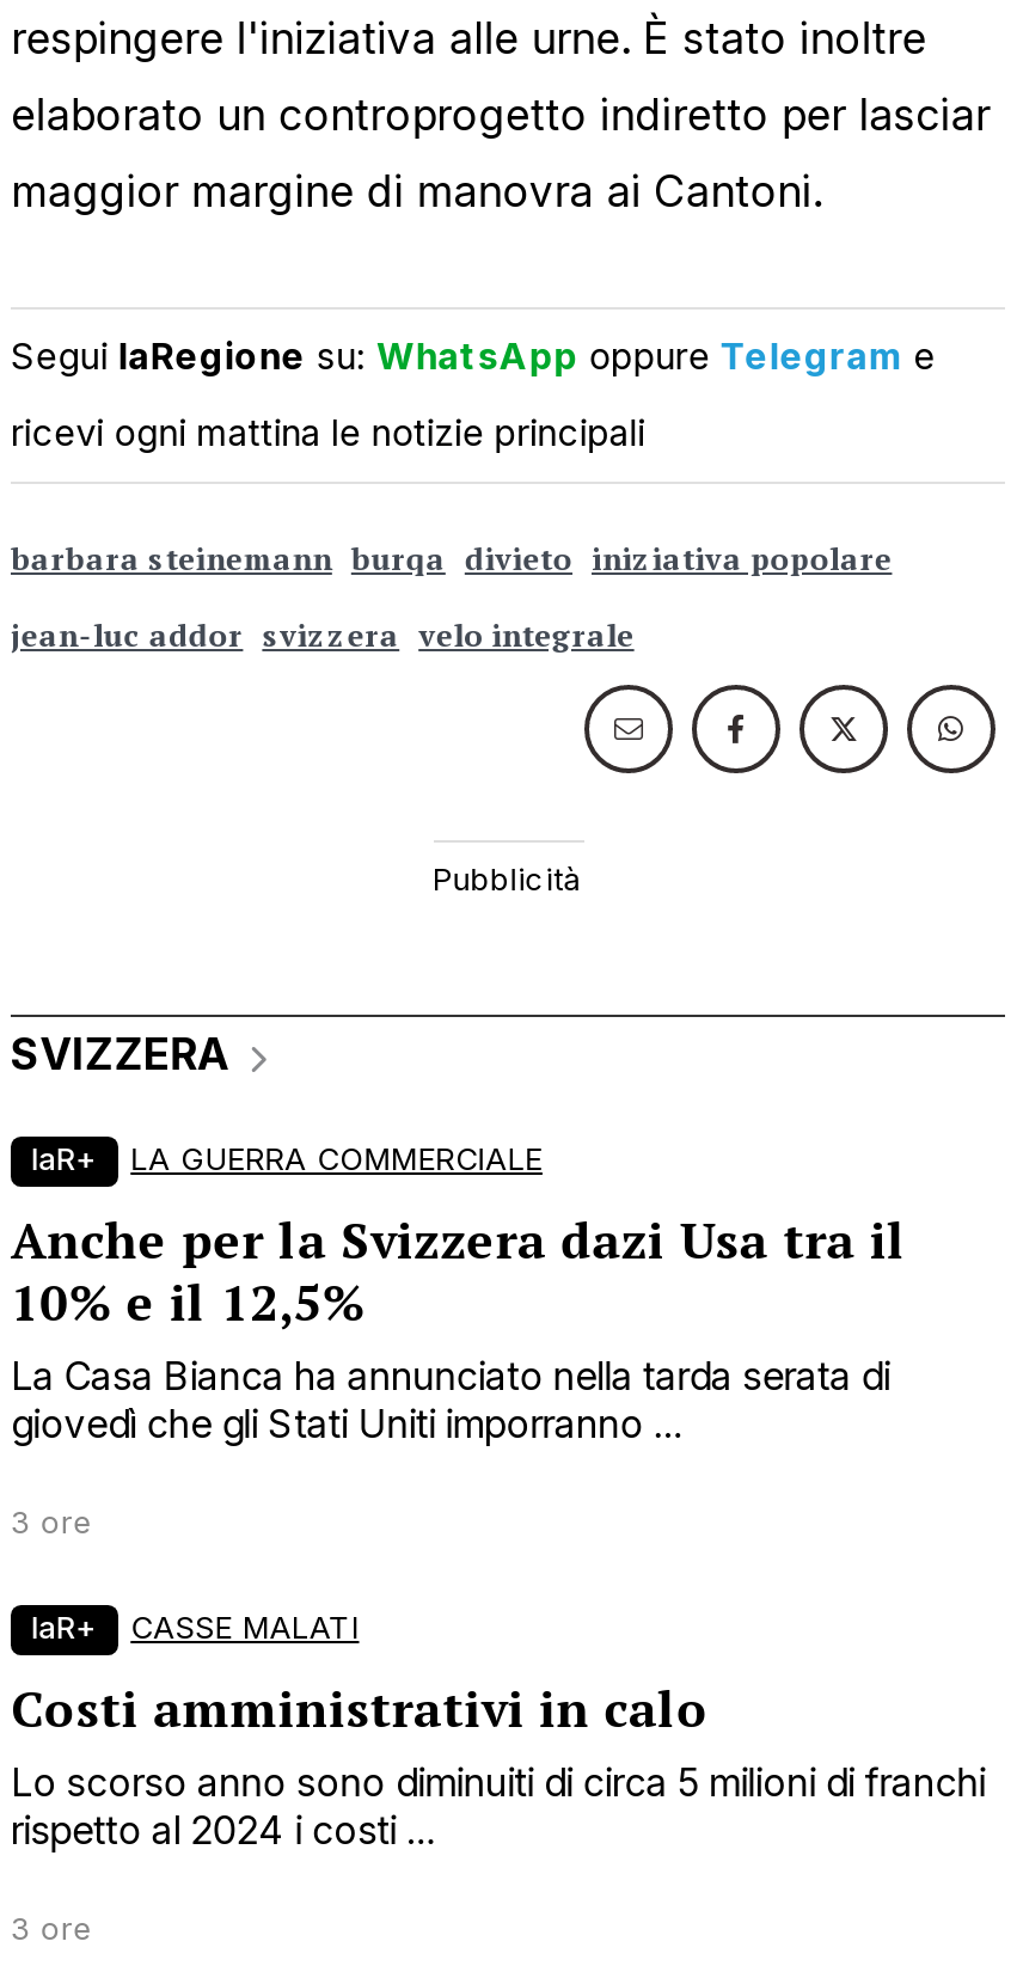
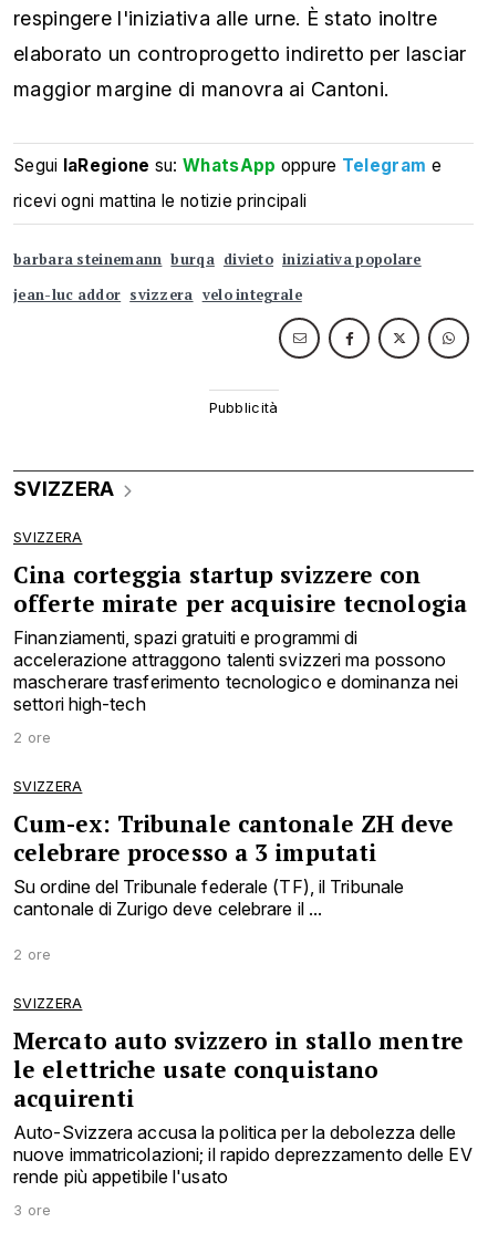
[11,1142,986,1855] laR+ | LA GUERRA COMMERCIALE | Anche per la Svizzera dazi Usa tra il | 10% e il 12,5% | La Casa Bianca ha annunciato nella tarda serata di | giovedì che gli Stati Uniti imporranno ... | 3 ore | laR+ | CASSE MALATI | Costi amministrativi in calo | Lo scorso anno sono diminuiti di circa 5 milioni di franchi | rispetto al 2024 i costi ... -> [13,530,472,1188] SVIZZERA | Cina corteggia startup svizzere con | offerte mirate per acquisire tecnologia | Finanziamenti, spazi gratuiti e programmi di | accelerazione attraggono talenti svizzeri ma possono | mascherare trasferimento tecnologico e dominanza nei | settori high-tech | 2 ore | SVIZZERA | Cum-ex: Tribunale cantonale ZH deve | celebrare processo a 3 imputati | Su ordine del Tribunale federale (TF), il Tribunale | cantonale di Zurigo deve celebrare il ... | 2 ore | SVIZZERA | Mercato auto svizzero in stallo mentre | le elettriche usate conquistano | acquirenti | Auto-Svizzera accusa la politica per la debolezza delle | nuove immatricolazioni; il rapido deprezzamento delle EV | rende più appetibile l'usato

